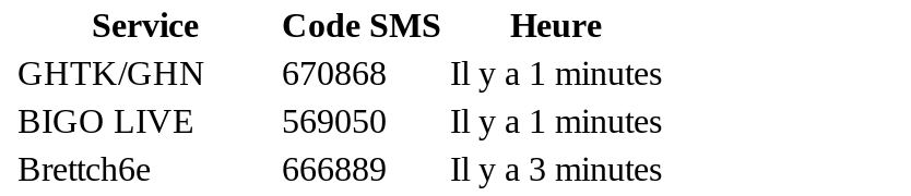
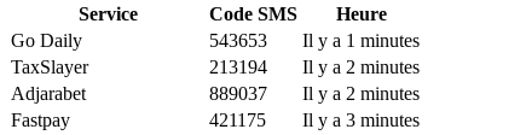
[17,54,387,91] GHTK/GHN | 670868 -> [11,30,267,51] Go Daily | 543653
[17,102,662,187] BIGO LIVE | 569050 | Il y a 1 minutes | Brettch6e | 666889 -> [11,57,420,130] TaxSlayer | 213194 | Il y a 2 minutes | Adjarabet | 889037 | Il y a 2 minutes | Fastpay | 421175

